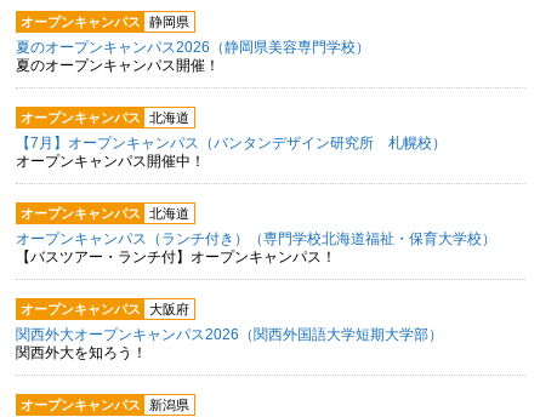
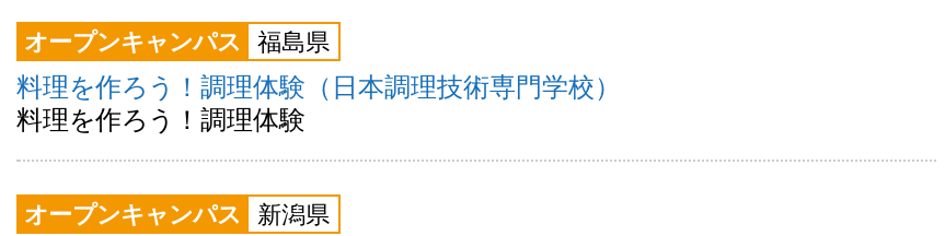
[16,14,496,361] 静岡県 | 夏のオープンキャンパス2026（静岡県美容専門学校） | 夏のオープンキャンパス開催！ | オープンキャンパス | 北海道 | 【7月】オープンキャンパス（バンタンデザイン研究所 札幌校） | オープンキャンパス開催中！ | オープンキャンパス | 北海道 | オープンキャンパス（ランチ付き）（専門学校北海道福祉・保育大学校） | 【バスツアー・ランチ付】オープンキャンパス！ | オープンキャンパス | 大阪府 | 関西外大オープンキャンパス2026（関西外国語大学短期大学部） | 関西外大を知ろう！ -> [16,28,621,135] 福島県 | 料理を作ろう！調理体験（日本調理技術専門学校） | 料理を作ろう！調理体験

